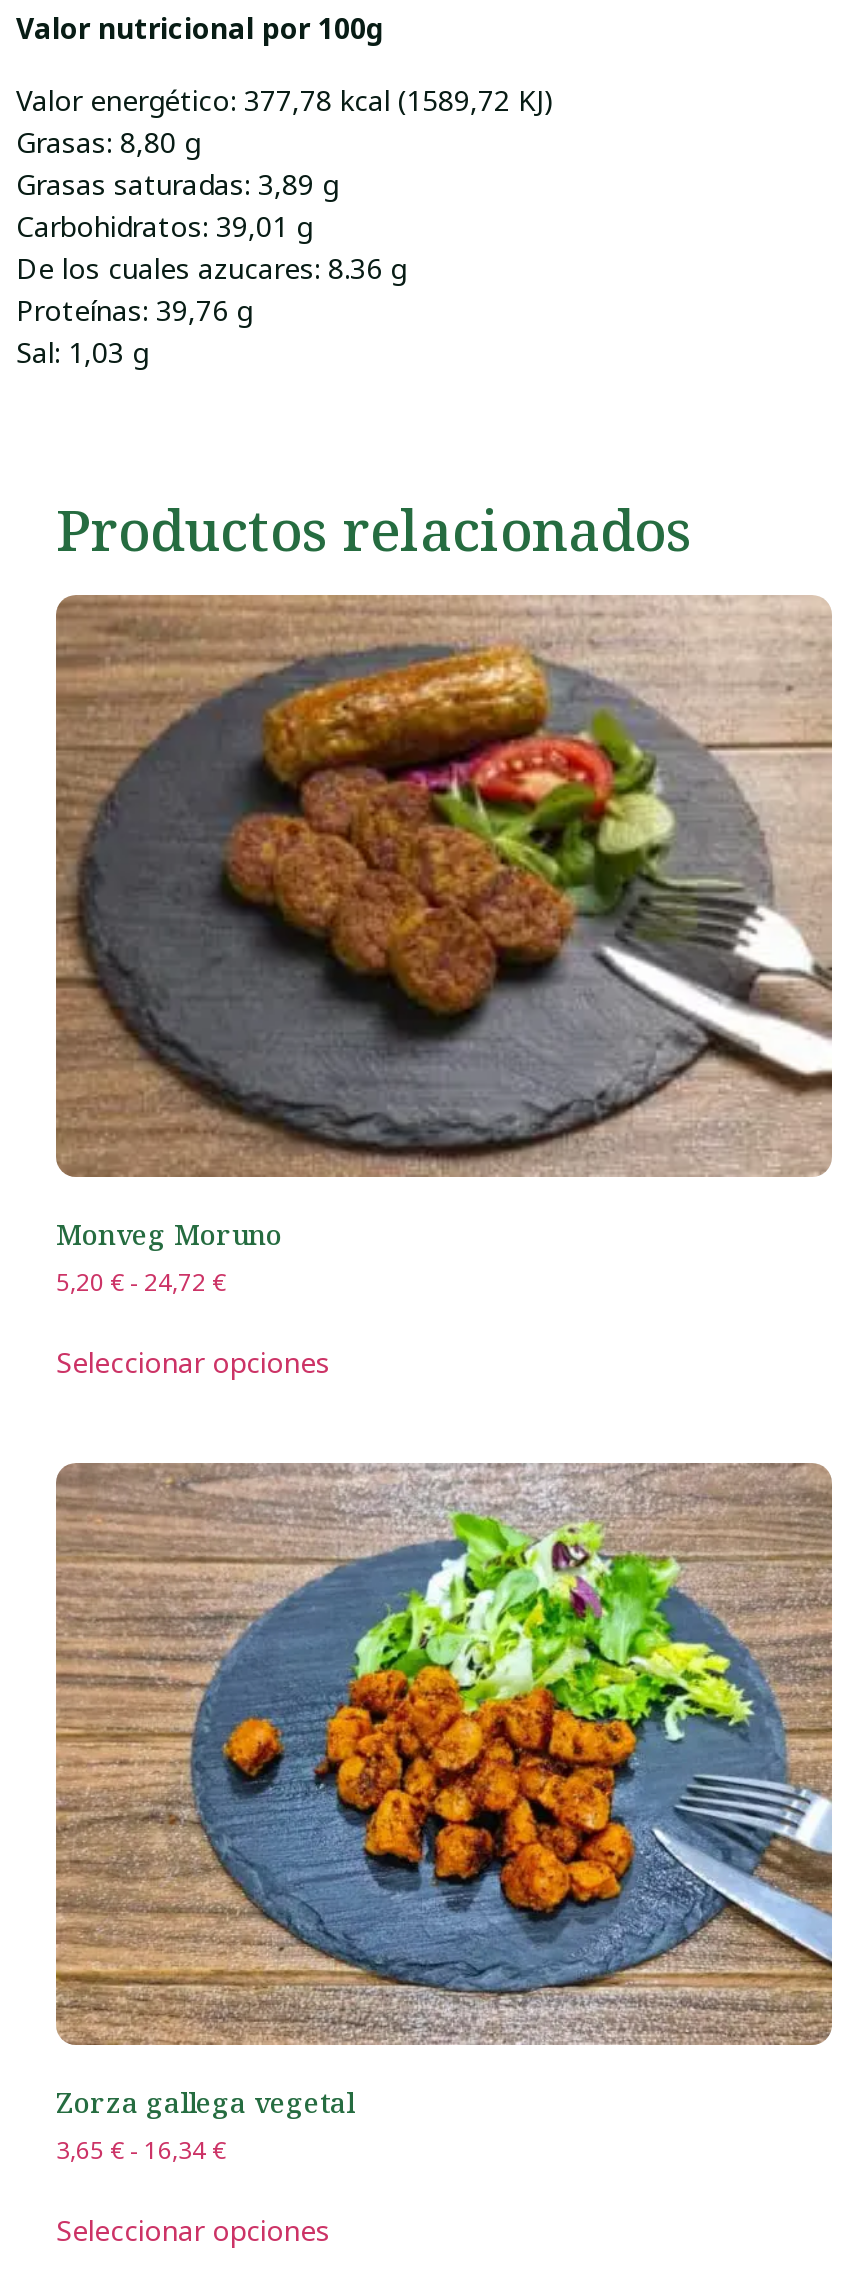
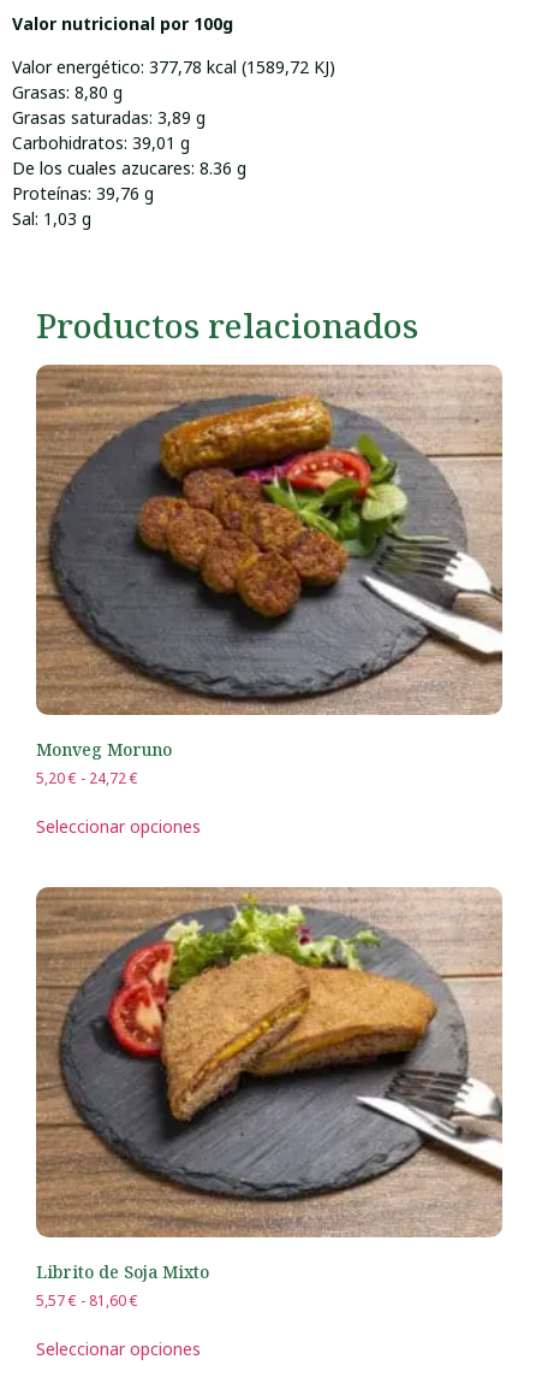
[56,1463,834,2167] [image] | Zorza gallega vegetal | 3,65 € - 16,34 € -> [36,887,504,1311] [image] | Librito de Soja Mixto | 5,57 € - 81,60 €

